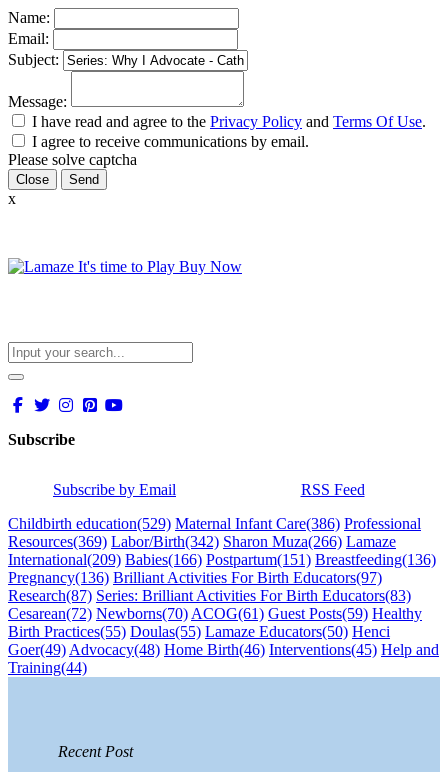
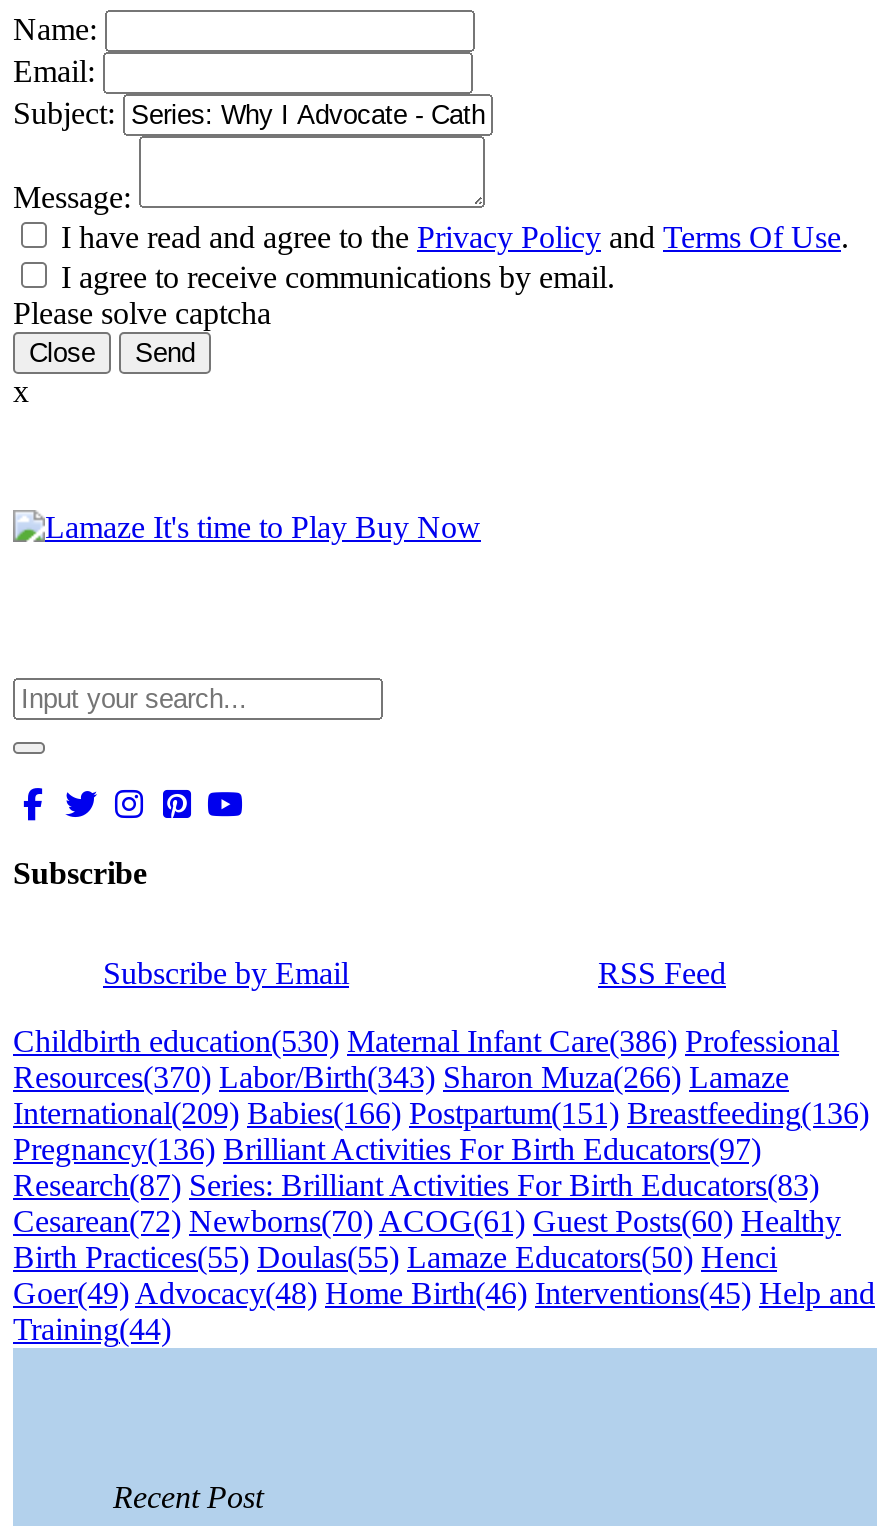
[8,515,421,532] Childbirth education(529) Maternal Infant Care(386) Professional -> [13,1024,839,1058] Childbirth education(530) Maternal Infant Care(386) Professional
[8,533,396,550] Resources(369) Labor/Birth(342) Sharon Muza(266) Lamaze -> [13,1060,789,1094] Resources(370) Labor/Birth(343) Sharon Muza(266) Lamaze
[8,605,422,622] Cesarean(72) Newborns(70) ACOG(61) Guest Posts(59) Healthy -> [13,1204,841,1238] Cesarean(72) Newborns(70) ACOG(61) Guest Posts(60) Healthy

